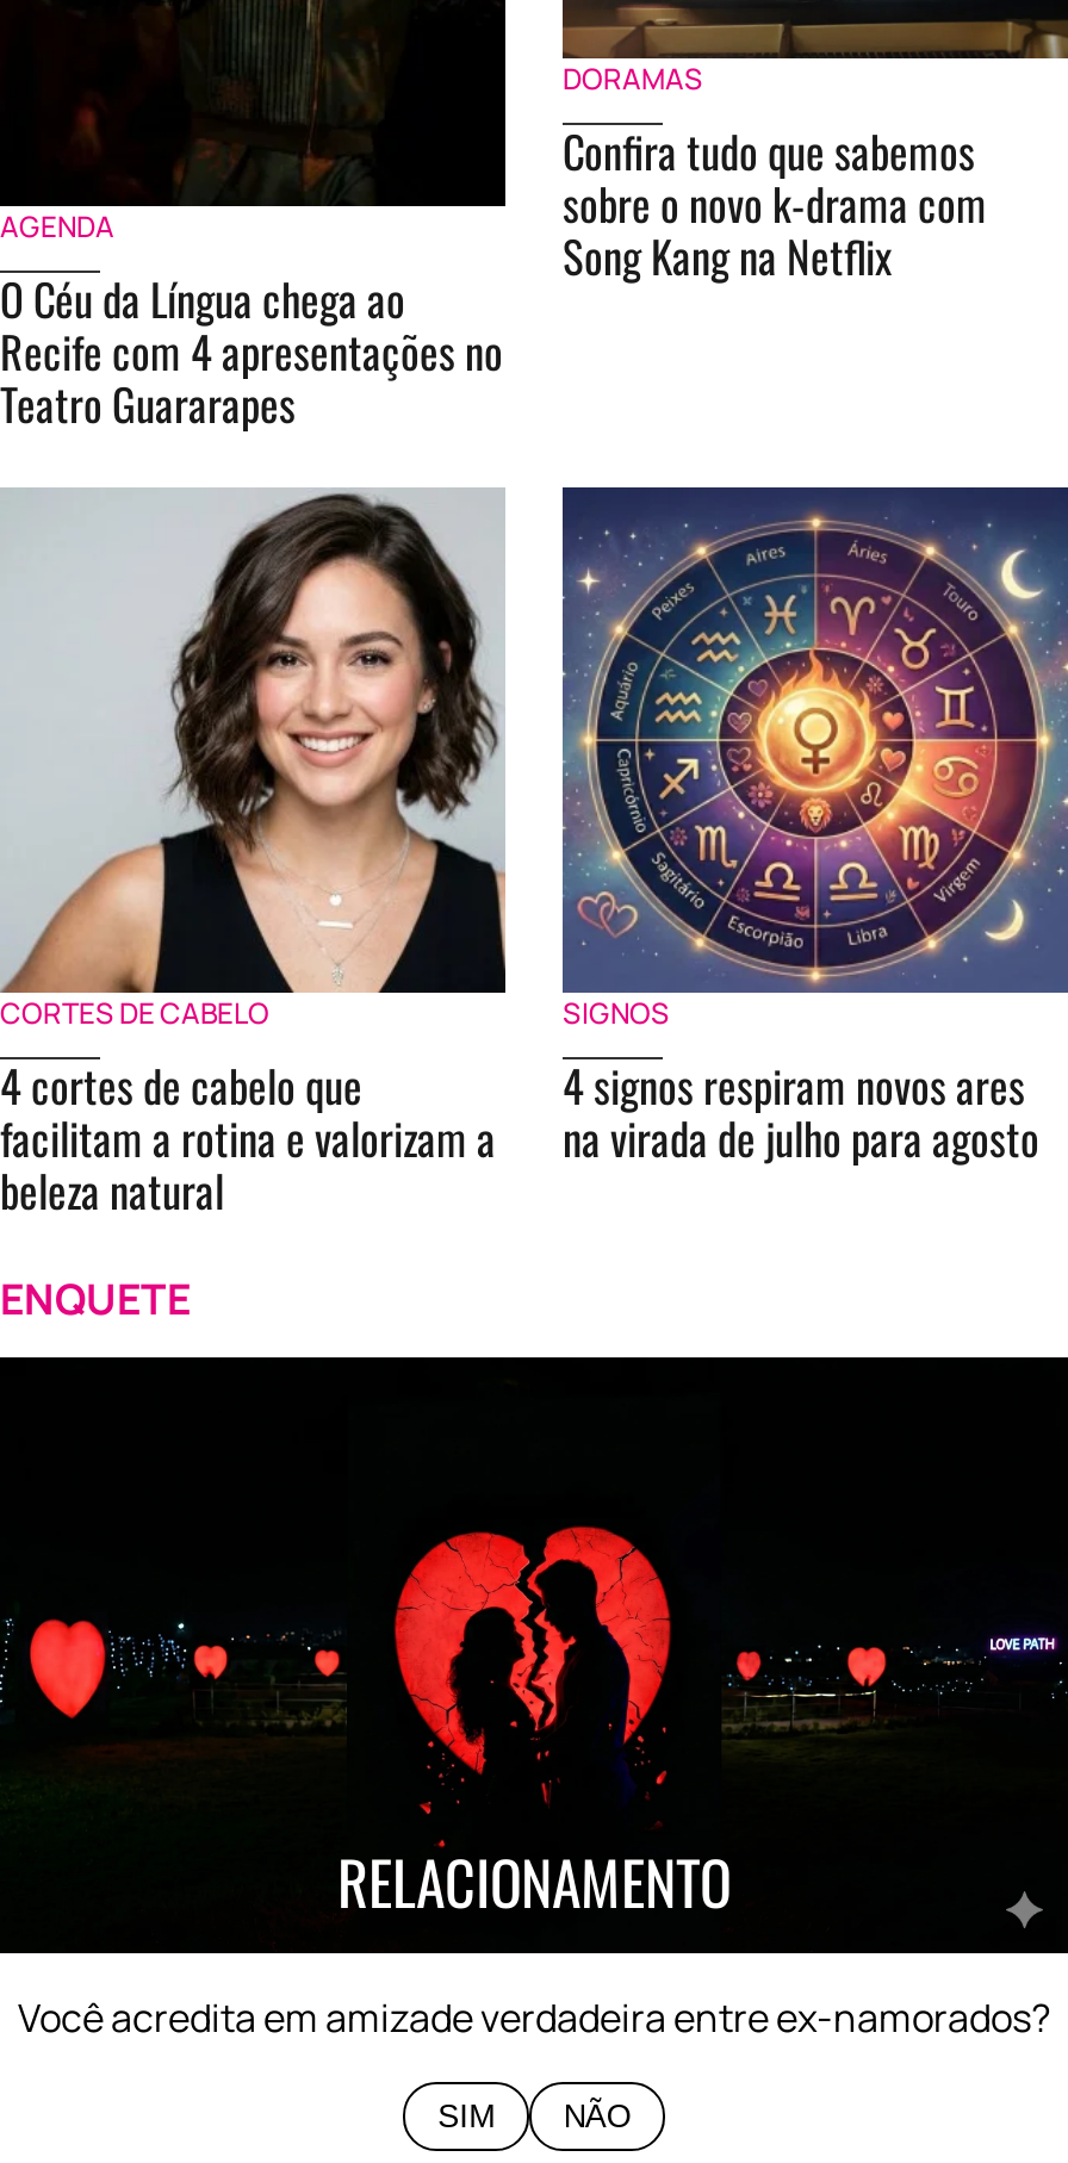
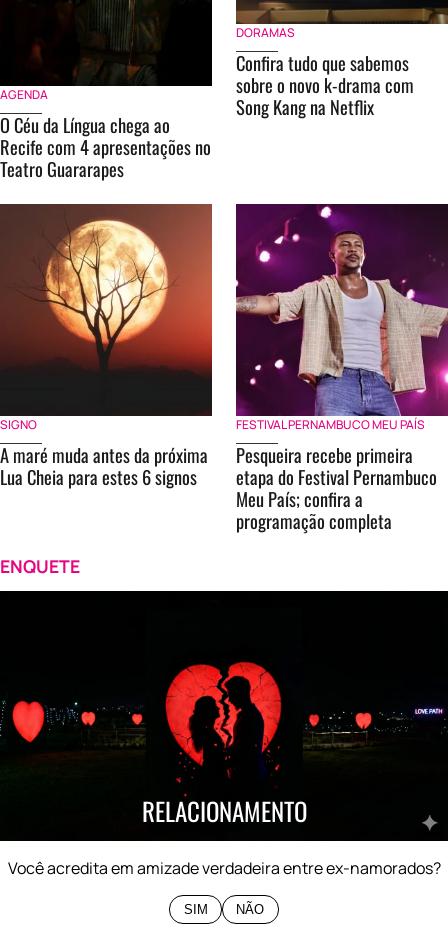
[0,486,508,1221] [image] | CORTES DE CABELO | 4 cortes de cabelo que | facilitam a rotina e valorizam a | beleza natural -> [0,203,213,490] [image] | SIGNO | A maré muda antes da próxima | Lua Cheia para estes 6 signos
[560,486,1061,1169] [image] | SIGNOS | 4 signos respiram novos ares | na virada de julho para agosto -> [235,203,445,534] [image] | FESTIVAL PERNAMBUCO MEU PAÍS | Pesqueira recebe primeira | etapa do Festival Pernambuco | Meu País; confira a | programação completa

